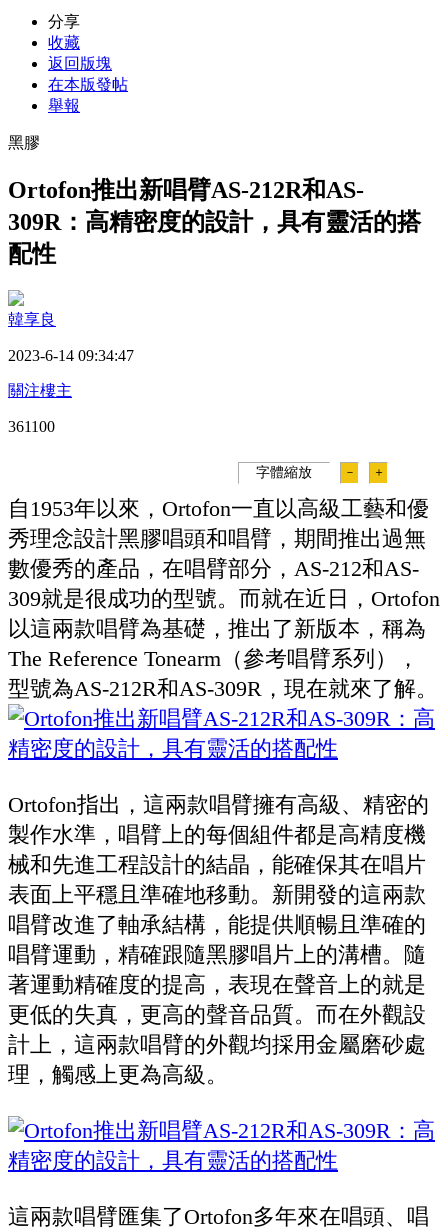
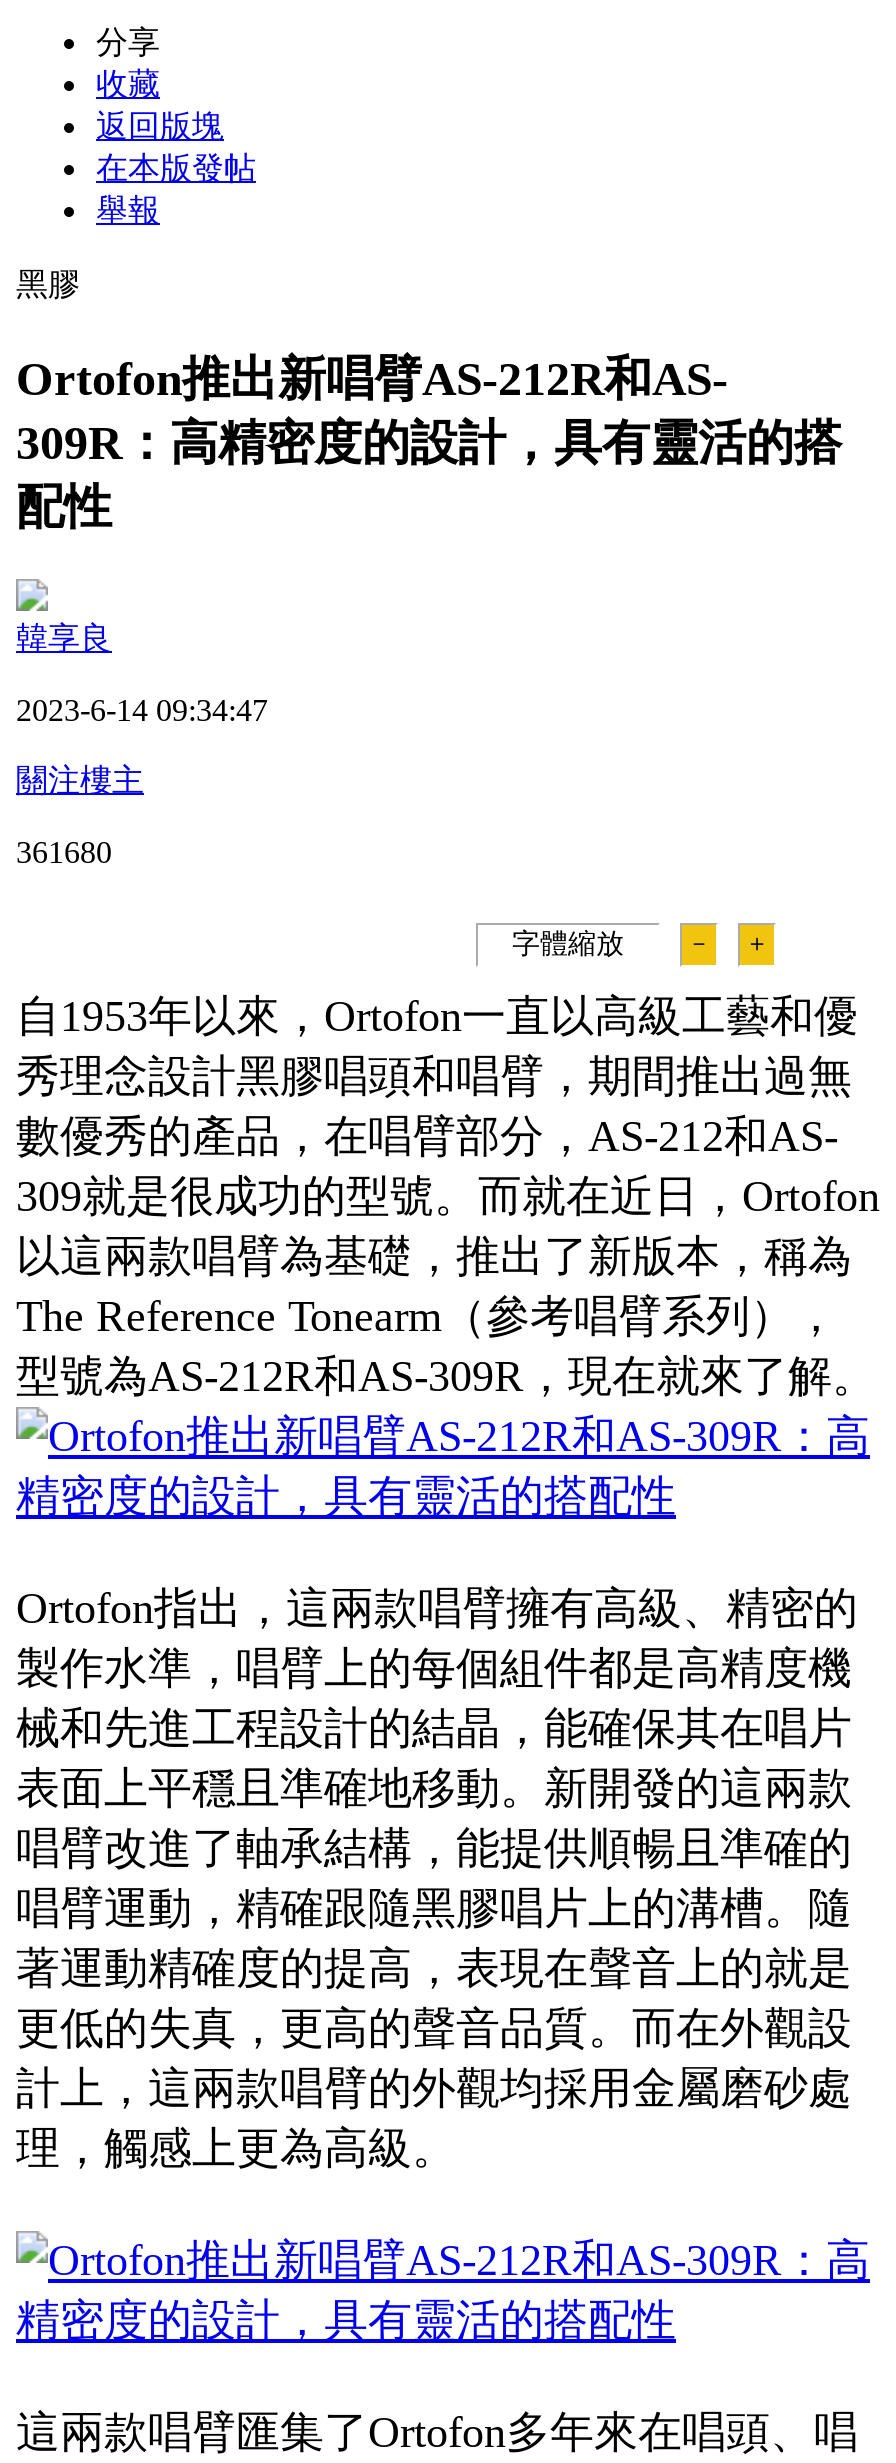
[8,418,55,435] 361100 -> [16,835,112,869] 361680

